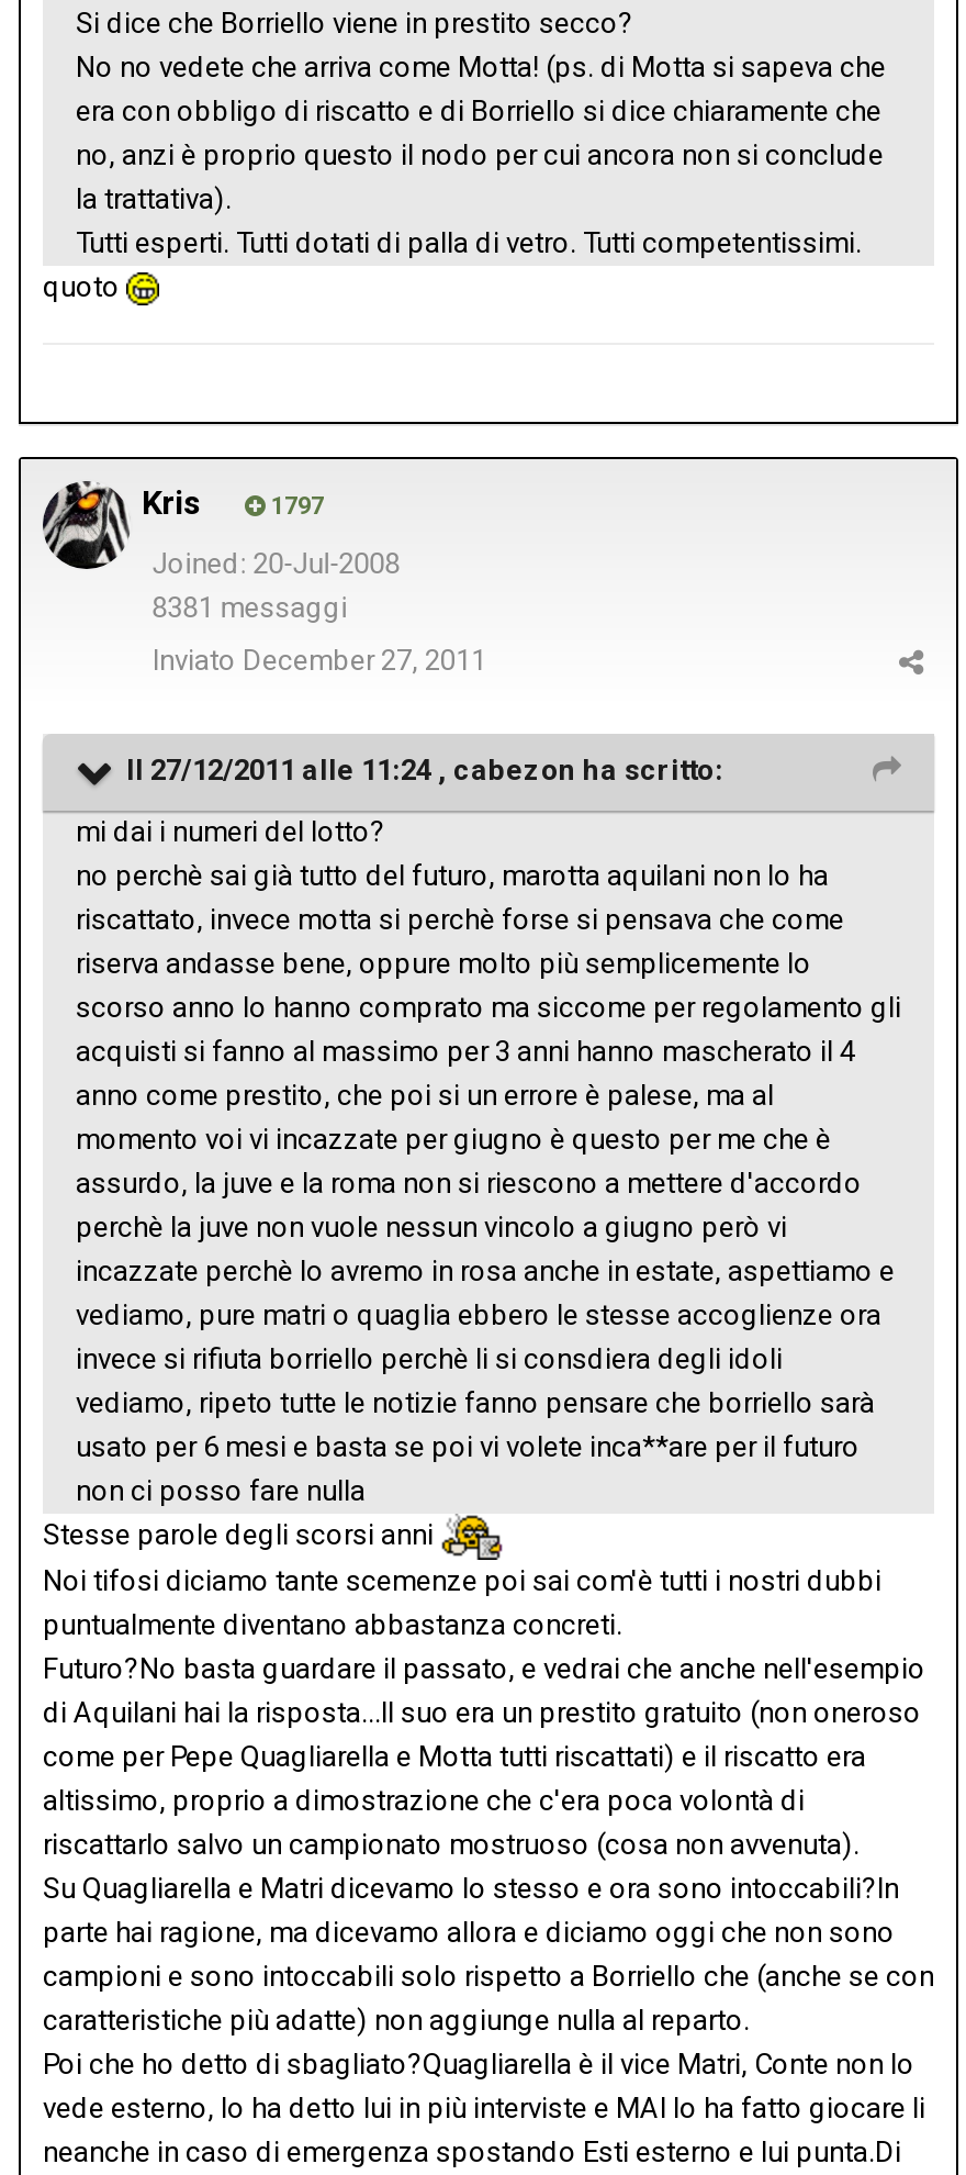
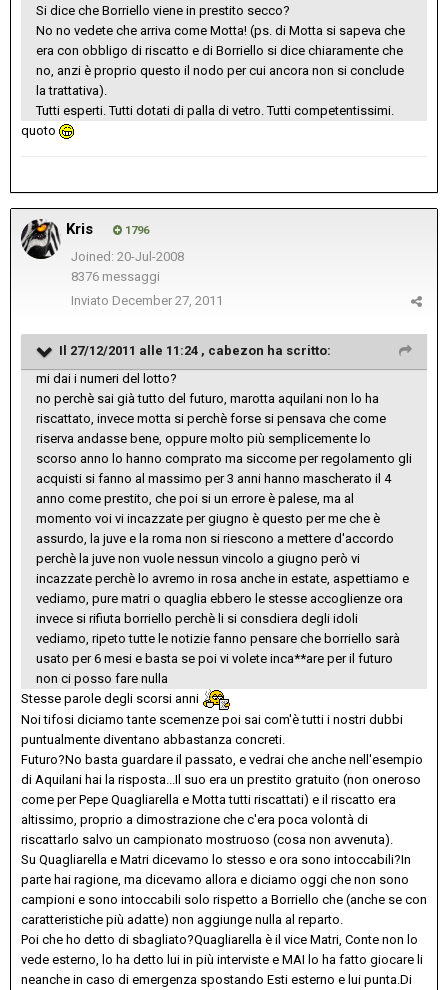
[265,493,324,521] 1797 -> [122,224,149,237] 1796
[152,592,348,625] 8381 messaggi -> [71,269,160,284] 8376 messaggi

